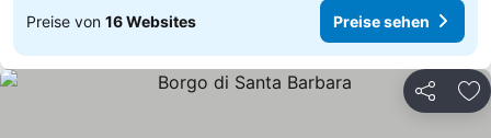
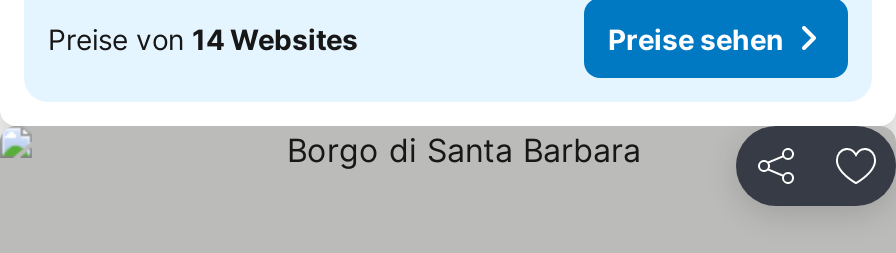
[26,12,196,30] Preise von 16 Websites -> [48,21,358,55] Preise von 14 Websites

